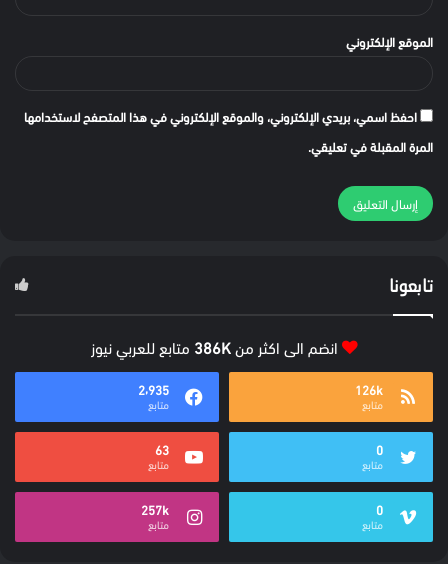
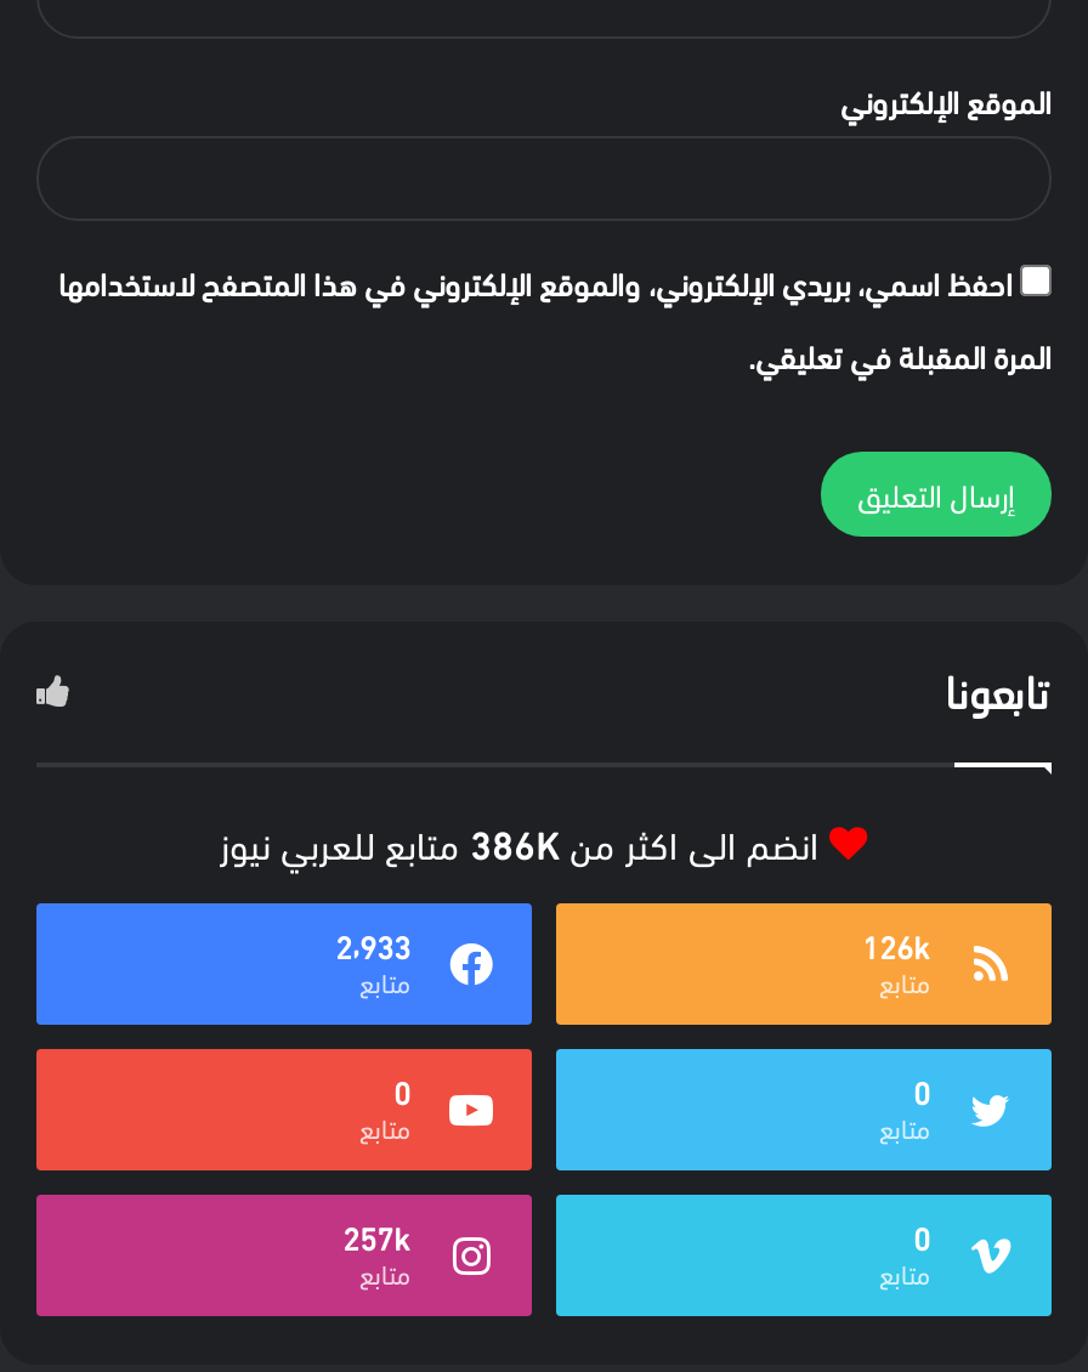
[138,379,169,399] 2٬935 -> [335,920,410,969] 2٬933
[155,439,169,459] 63 -> [393,1066,410,1114] 0

